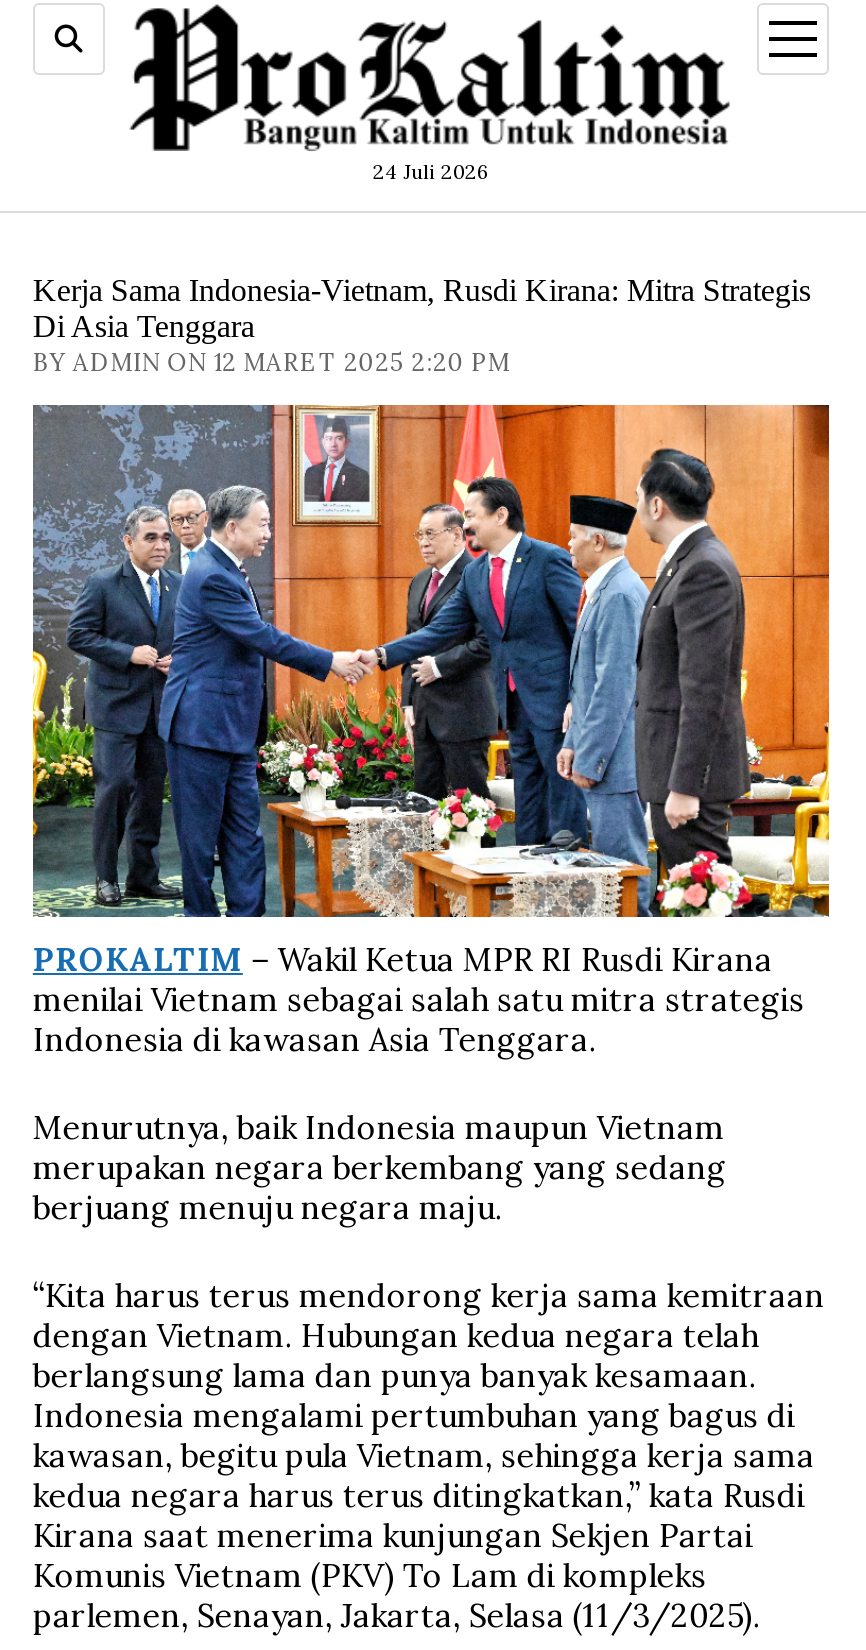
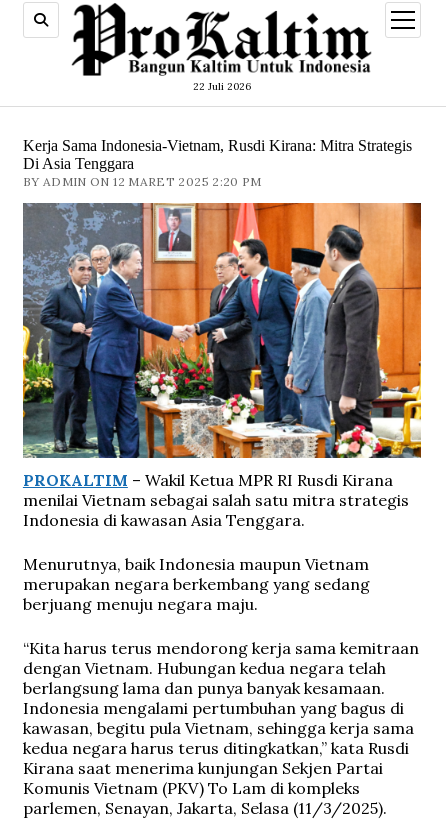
[373,159,489,185] 24 Juli 2026 -> [193,80,251,93] 22 Juli 2026

